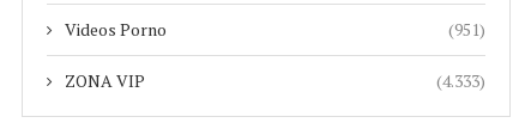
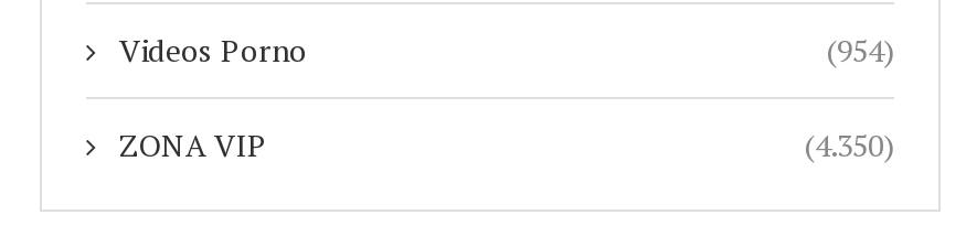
[448,18,485,40] (951) -> [826,28,894,70] (954)
[436,69,485,92] (4.333) -> [804,123,894,165] (4.350)

